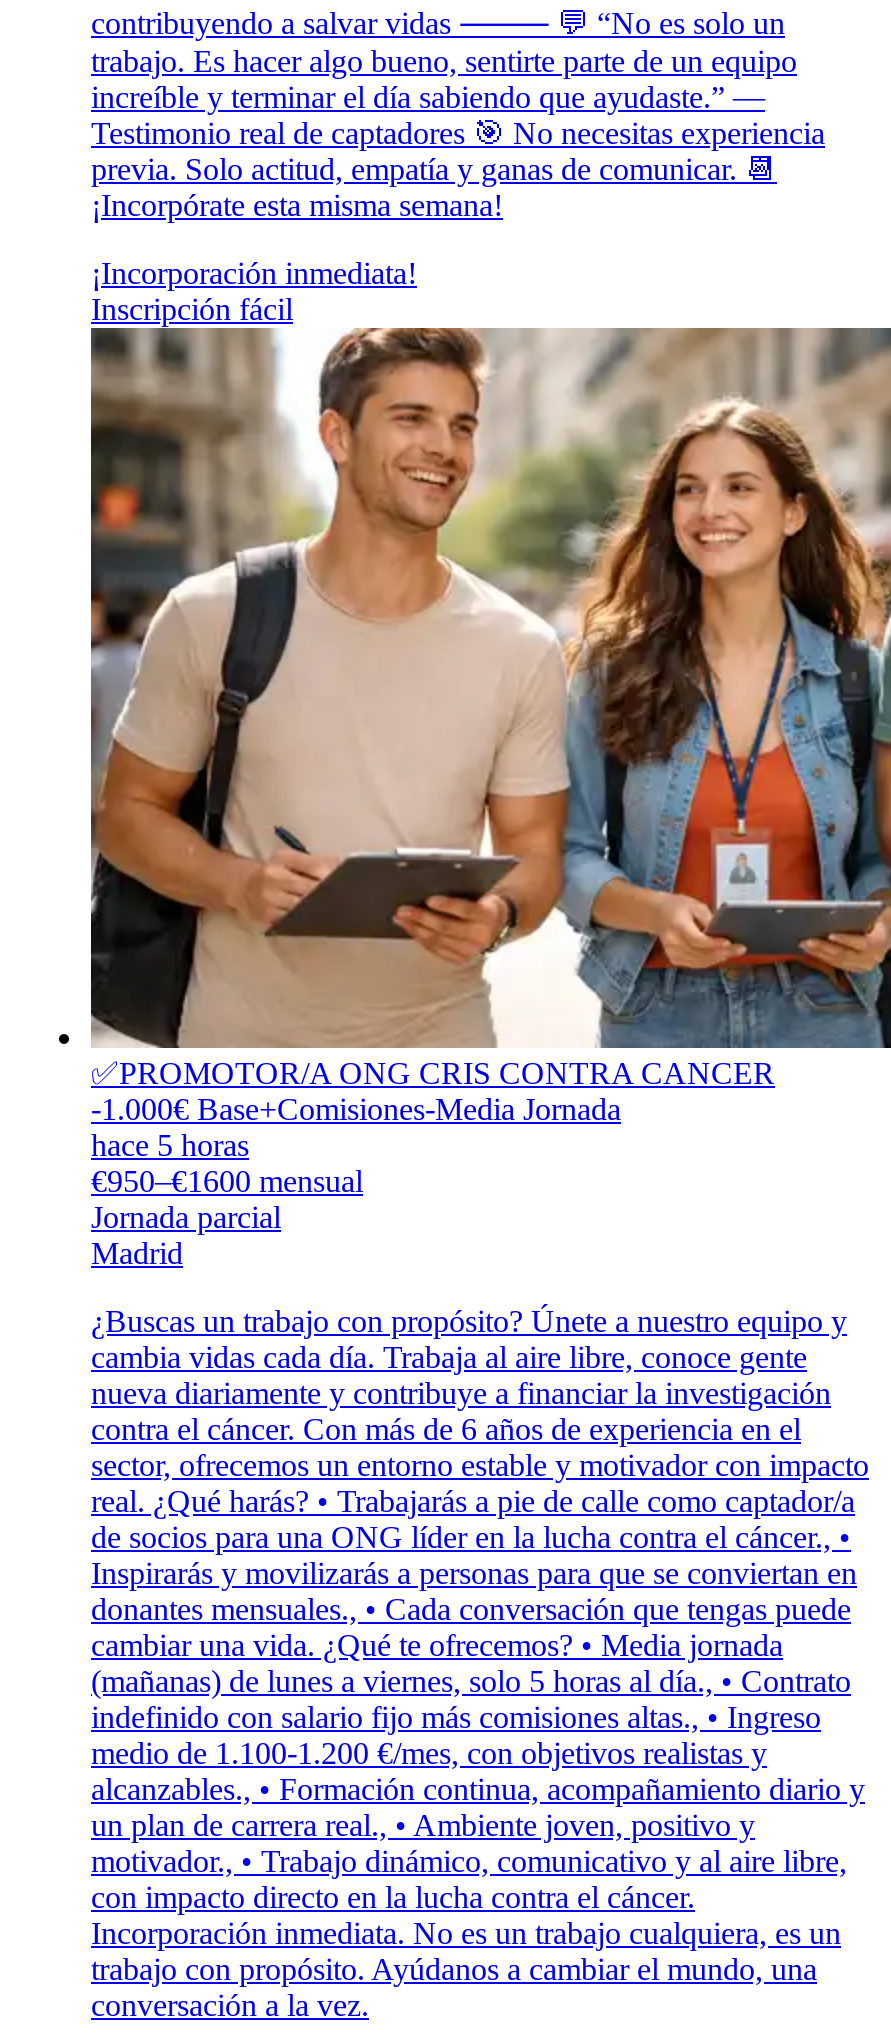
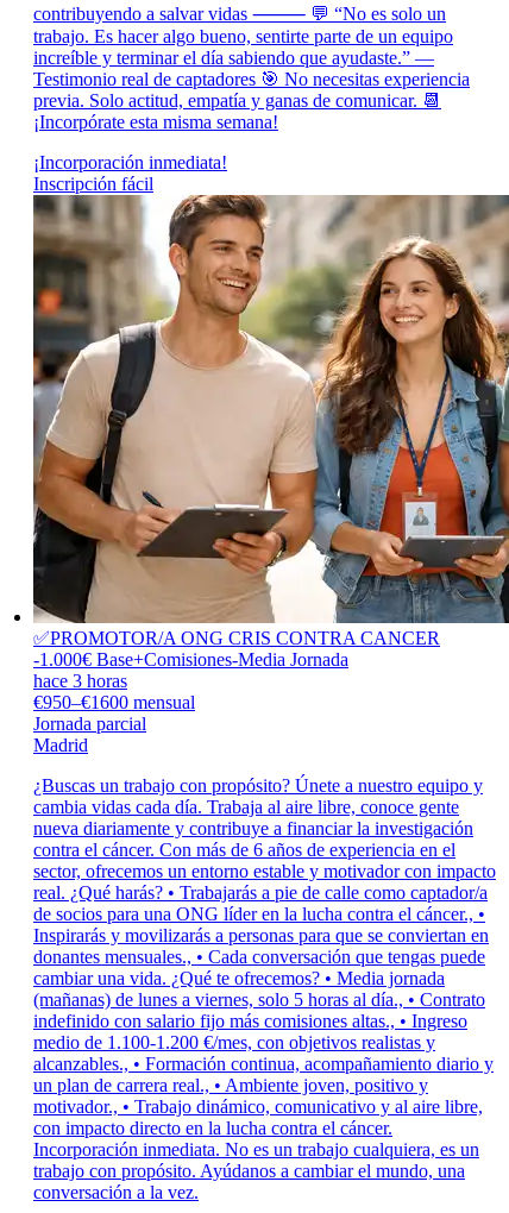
[91,1128,249,1162] hace 5 horas -> [33,671,127,691] hace 3 horas

